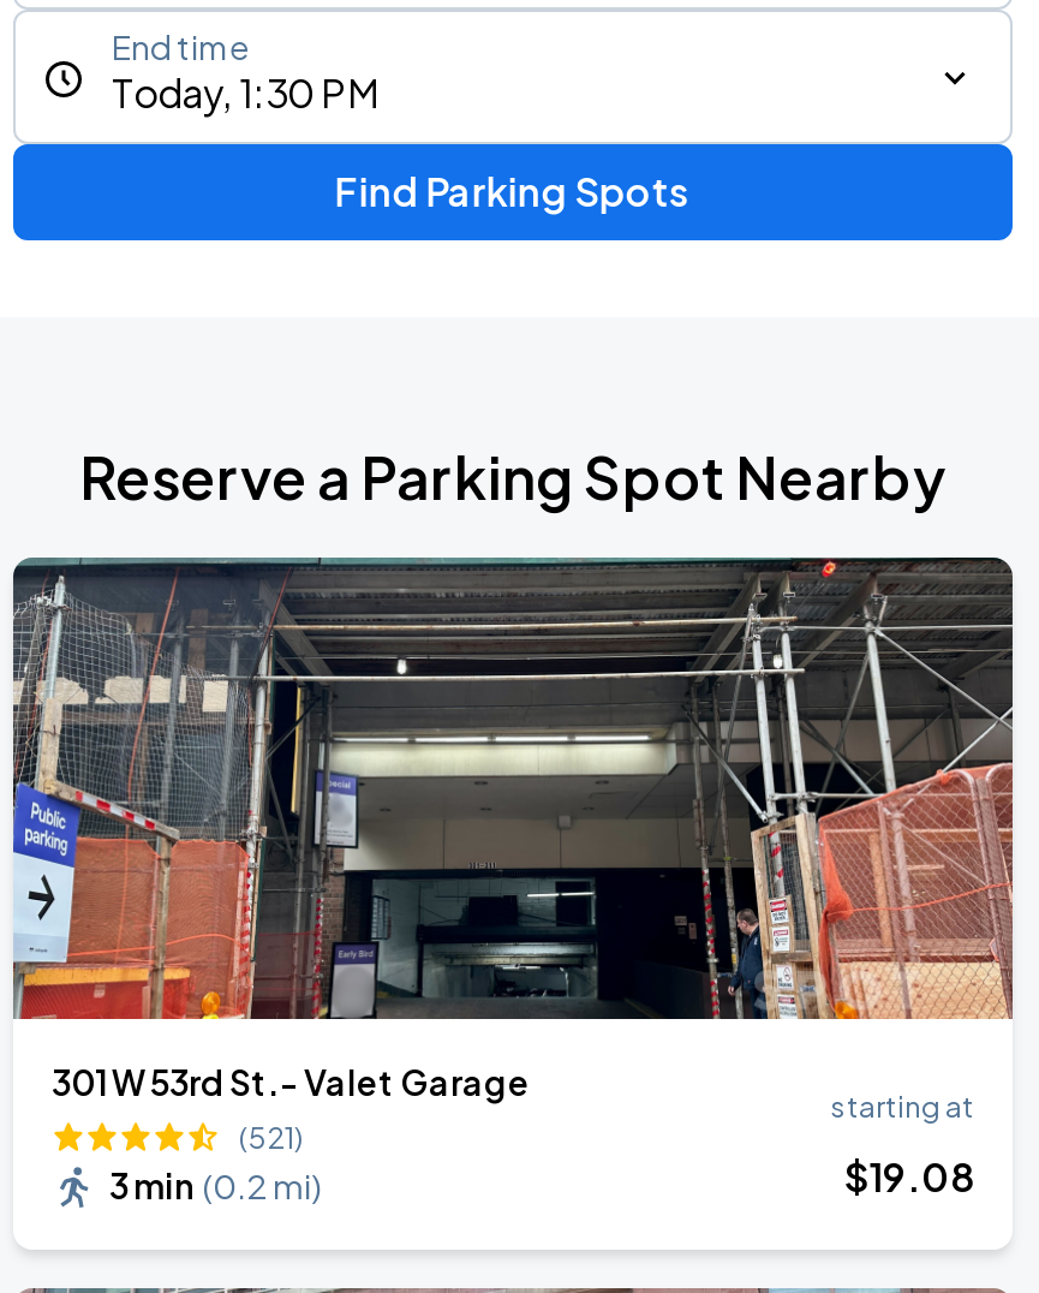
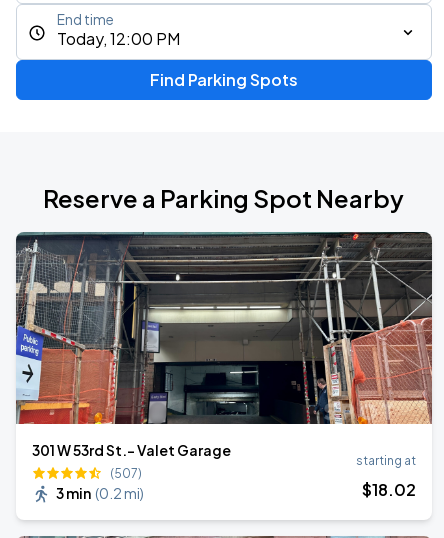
[112,67,378,118] Today, 1:30 PM -> [57,28,180,49] Today, 12:00 PM
[239,1120,304,1156] (521) -> [110,466,142,481] (507)
[844,1151,974,1202] $19.08 -> [362,479,416,500] $18.02

